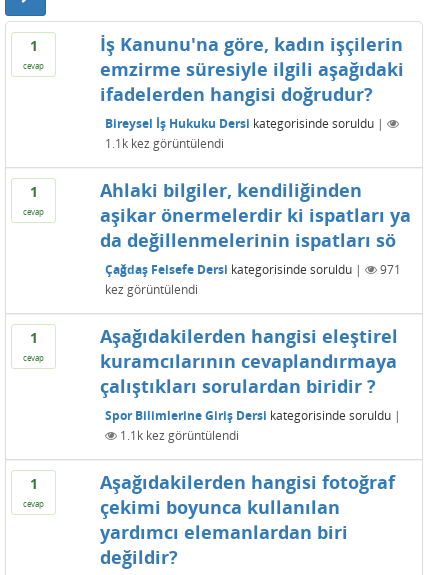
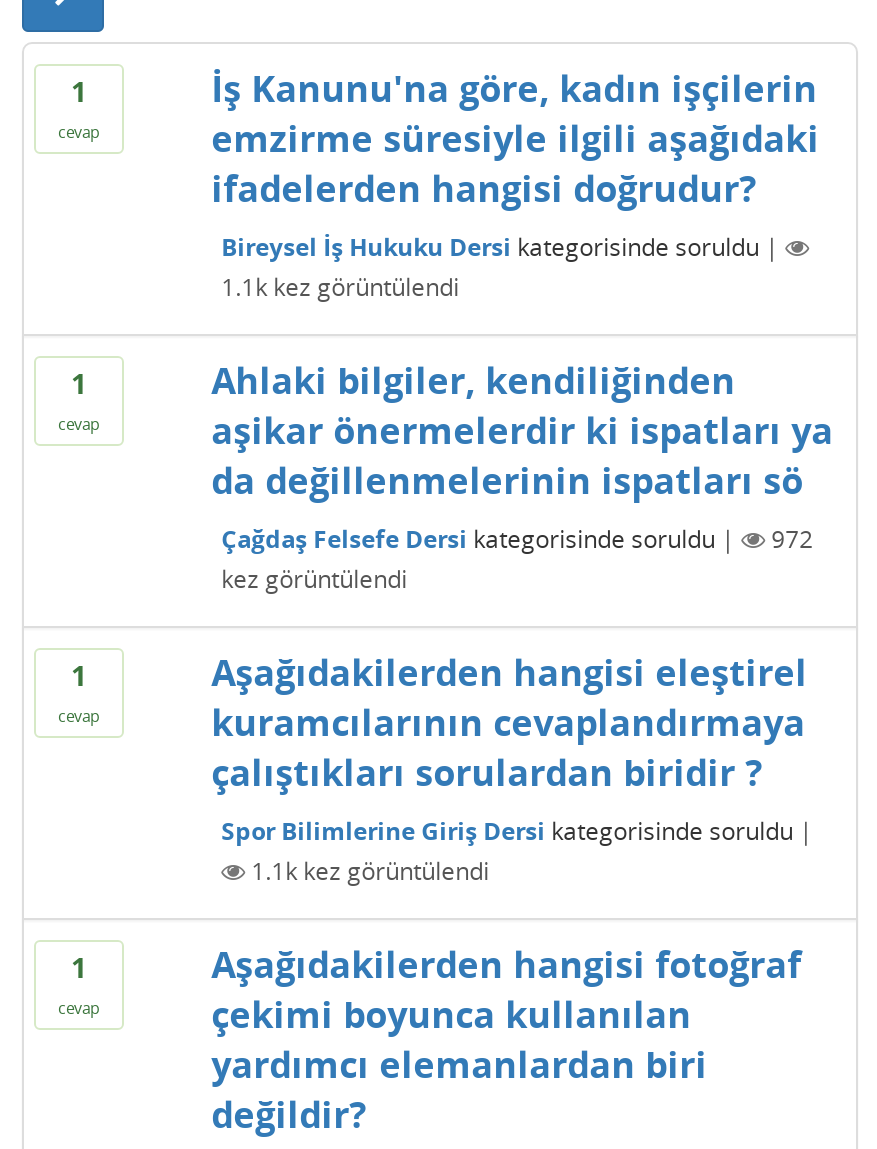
[380,261,401,278] 971 -> [771,522,813,556] 972

